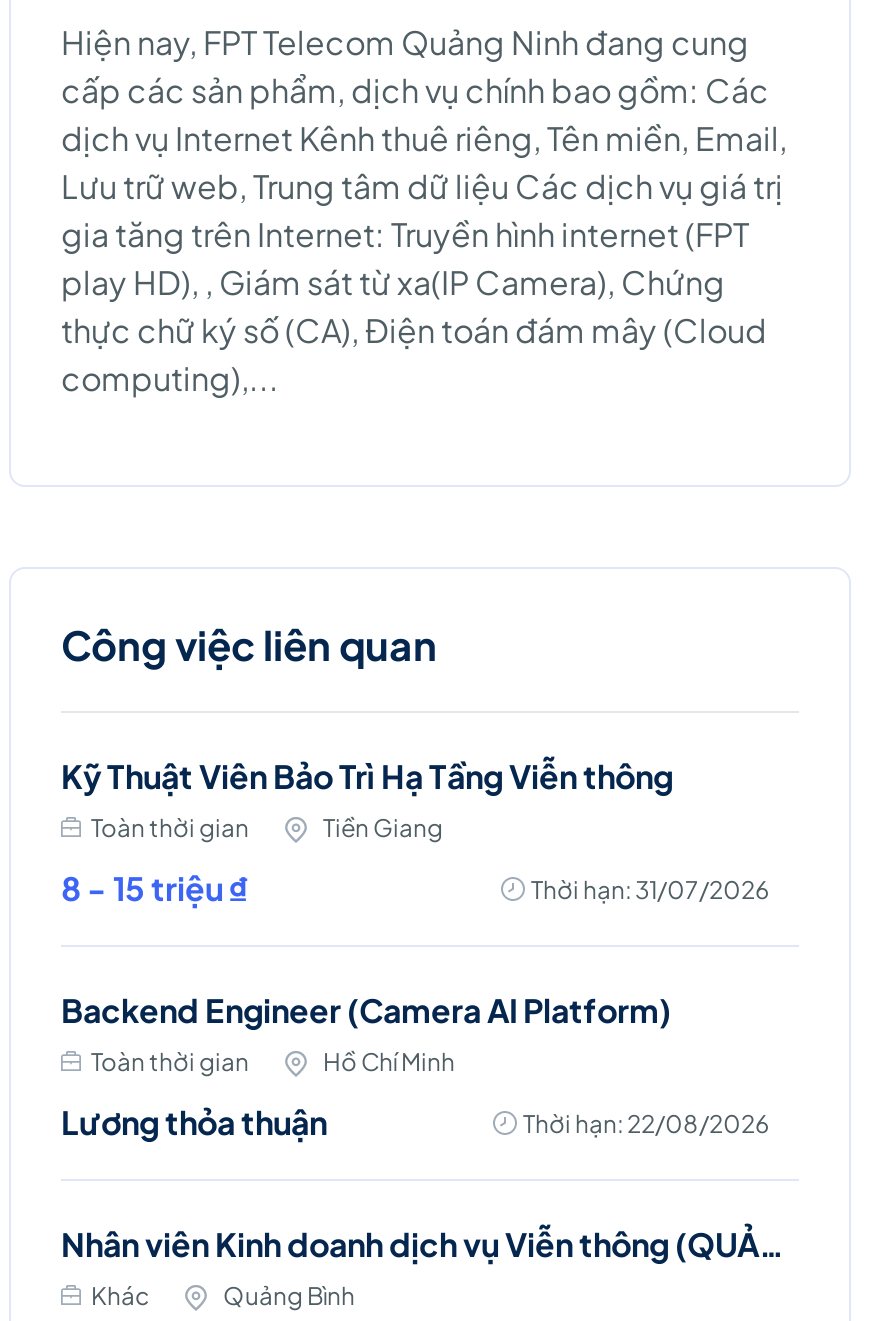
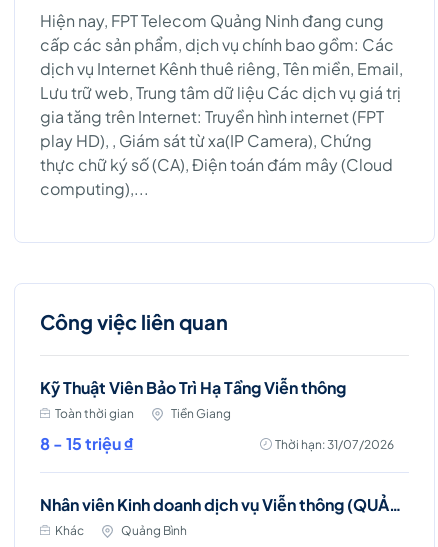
[61,990,769,1144] Backend Engineer (Camera AI Platform) | Toàn thời gian | Hồ Chí Minh | Lương thỏa thuận | Thời hạn: 22/08/2026 -> none

